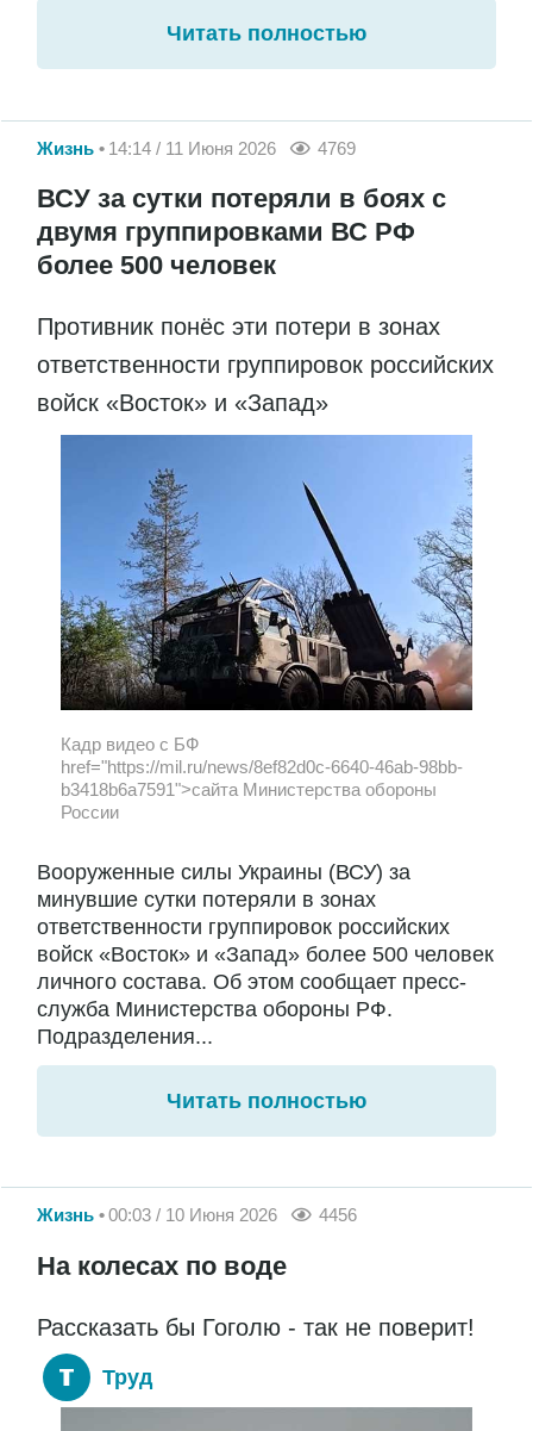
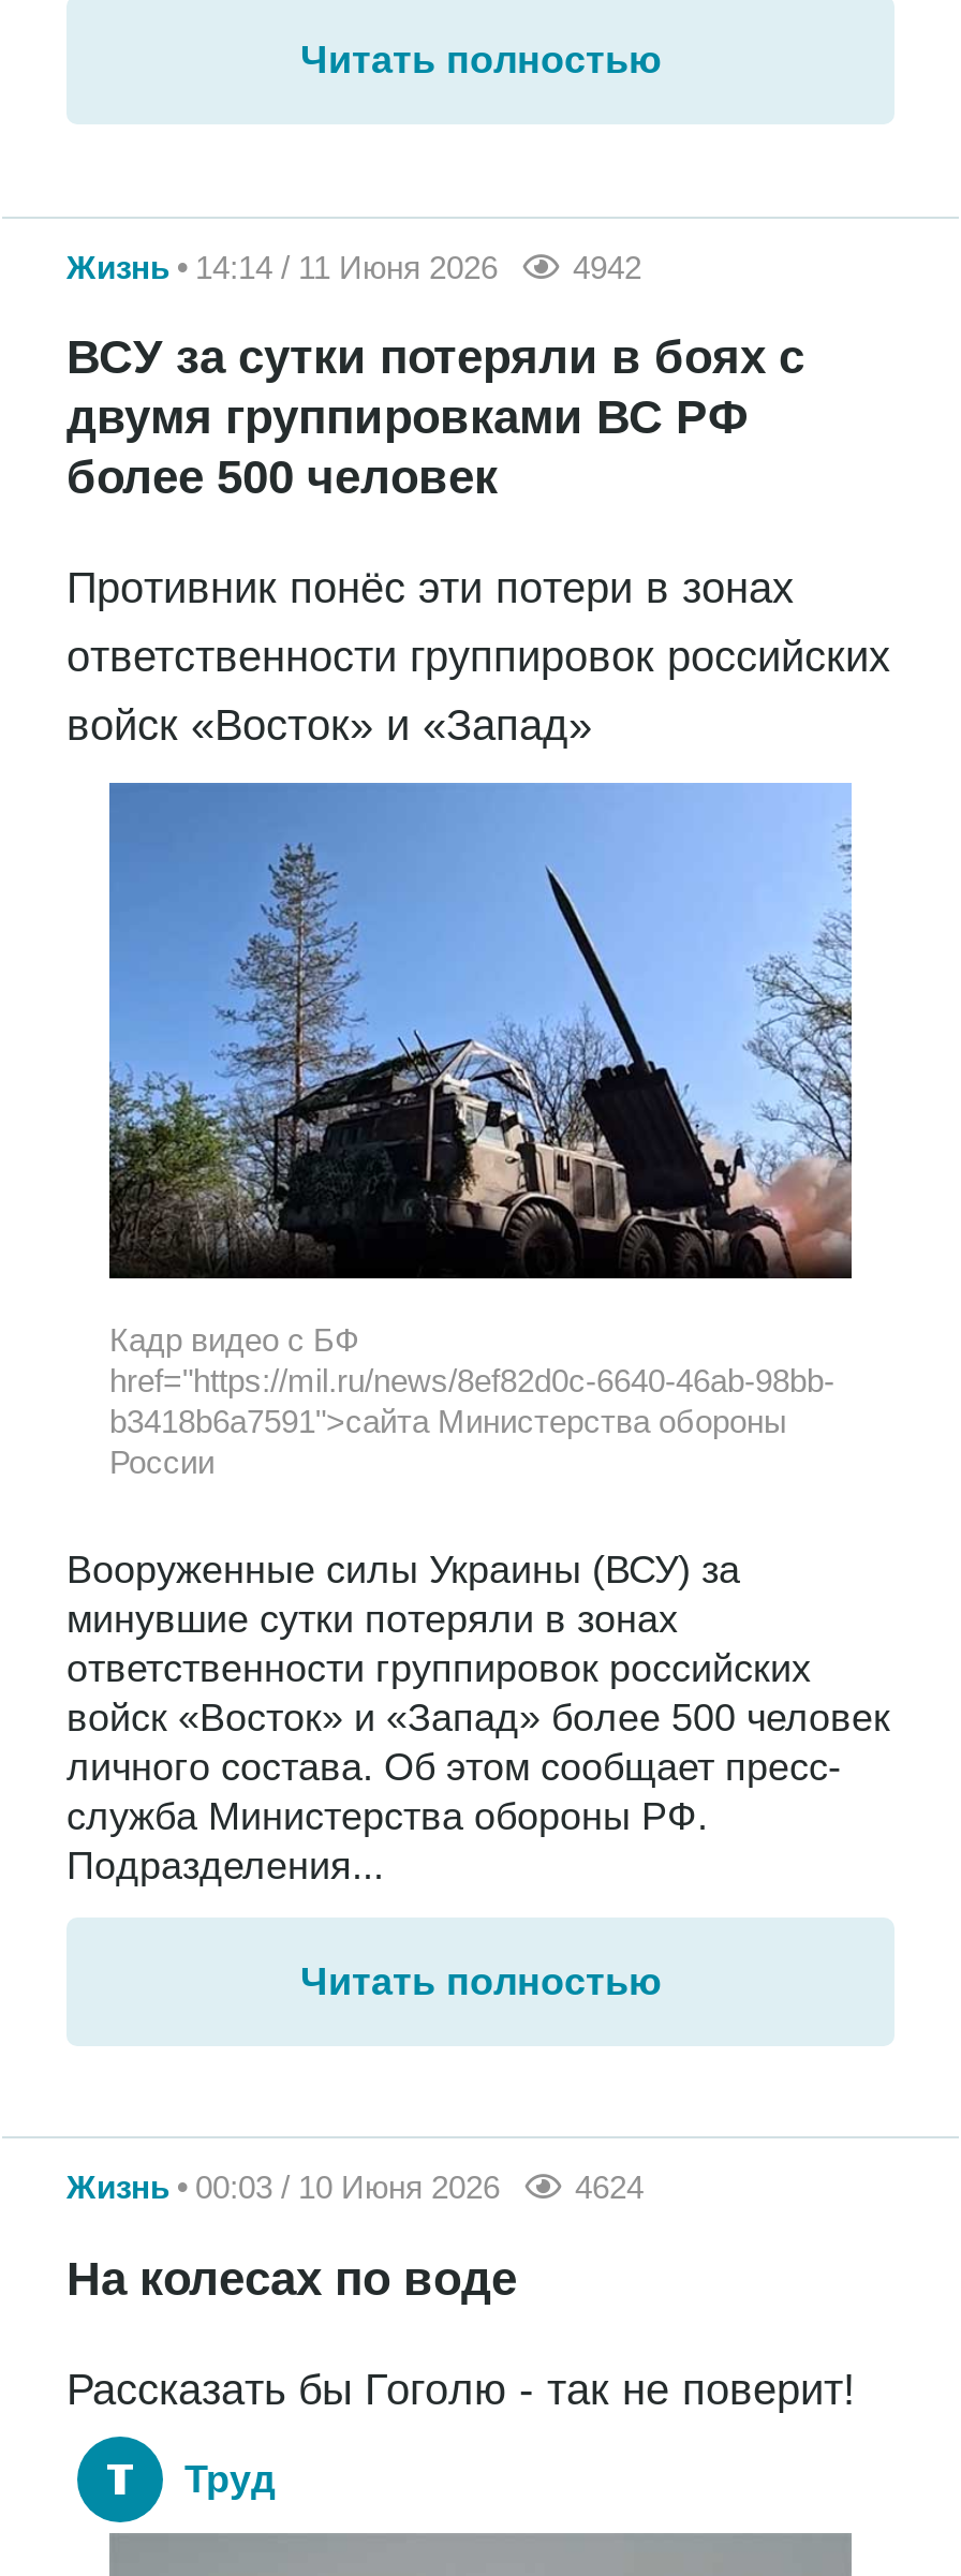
[318,138,356,158] 4769 -> [573,248,641,284] 4942
[319,1205,357,1225] 4456 -> [575,2169,644,2206] 4624

